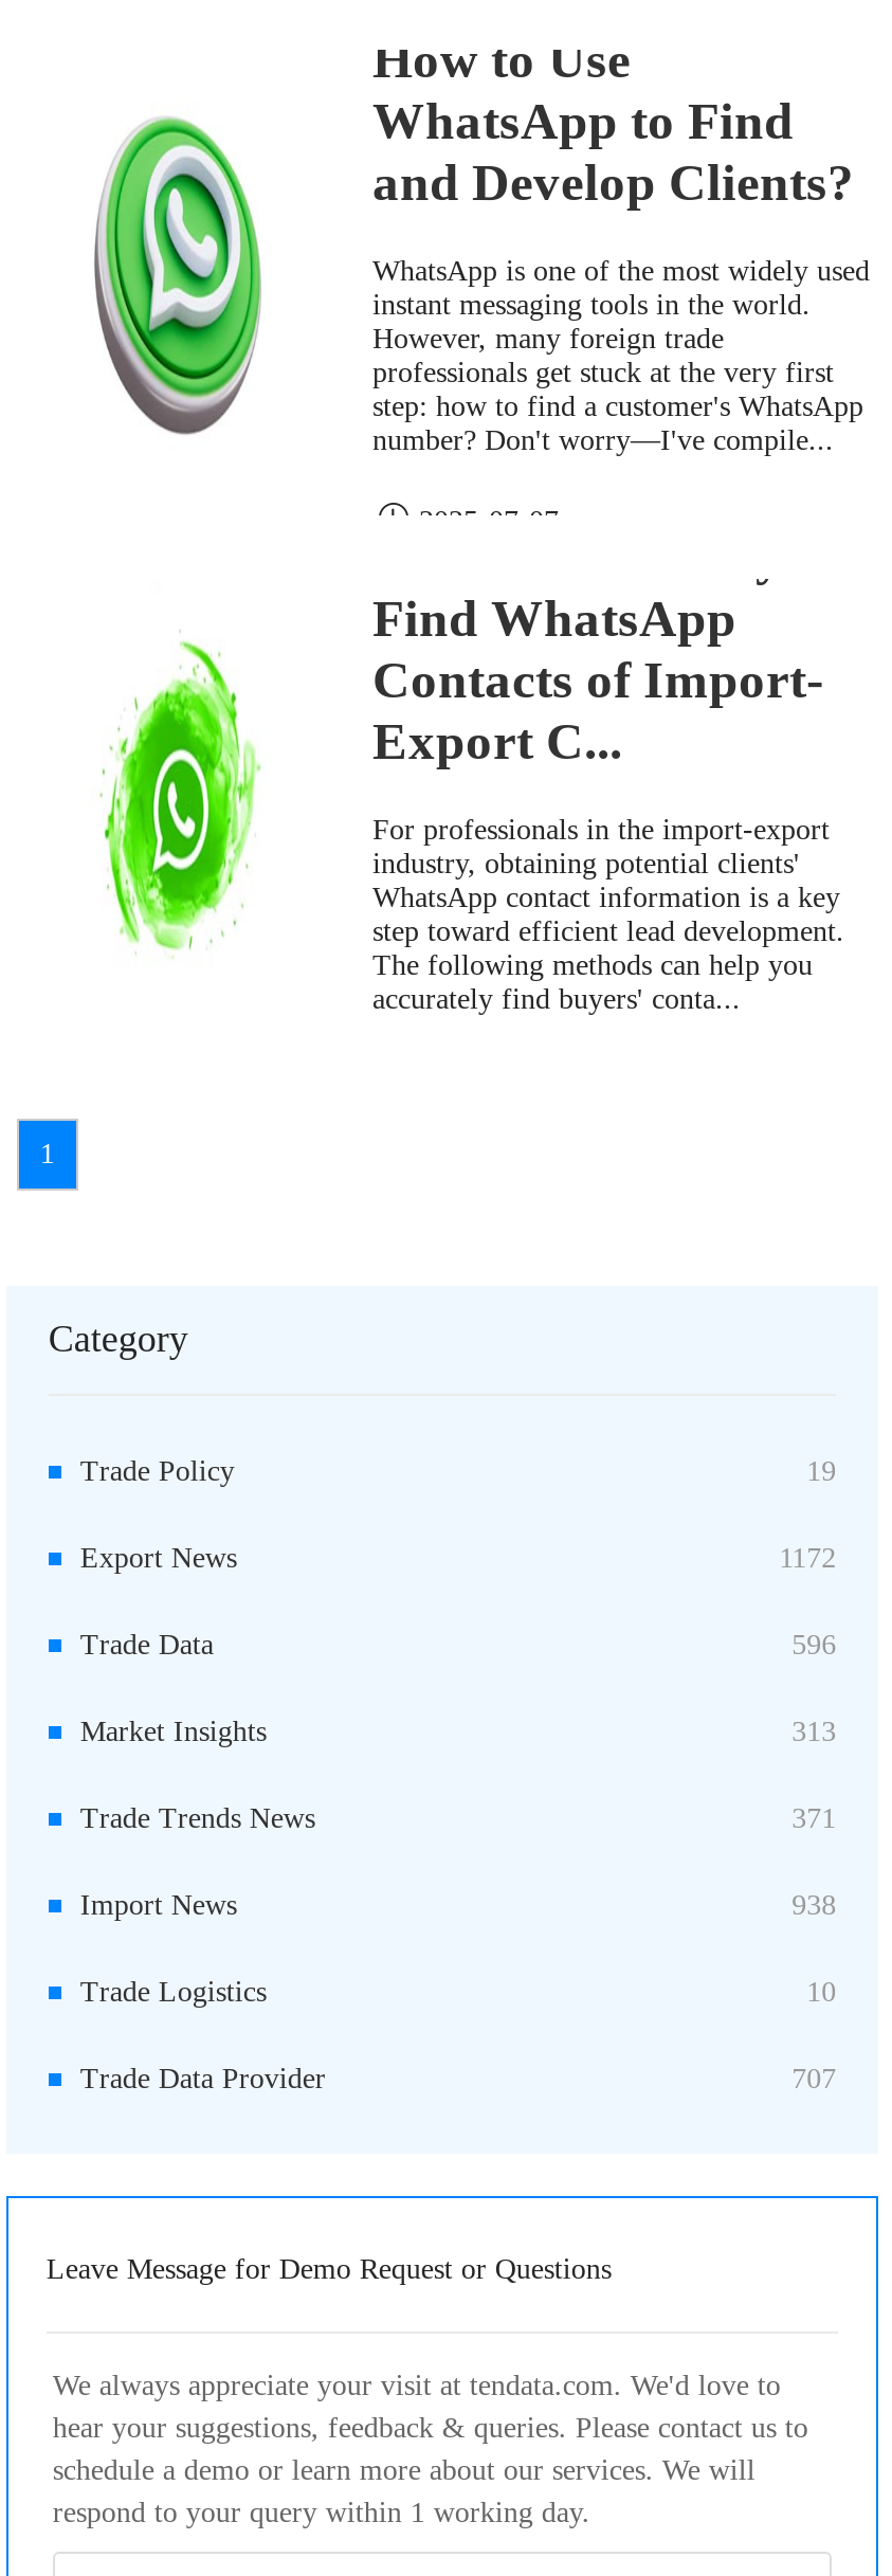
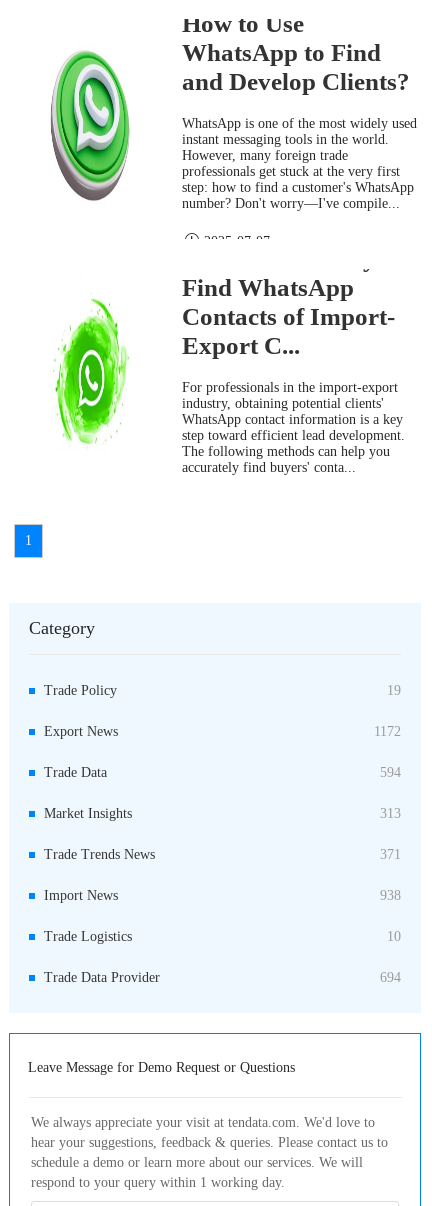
[792,1628,836,1659] 596 -> [380,764,401,779] 594
[792,2062,836,2093] 707 -> [380,969,401,984] 694

